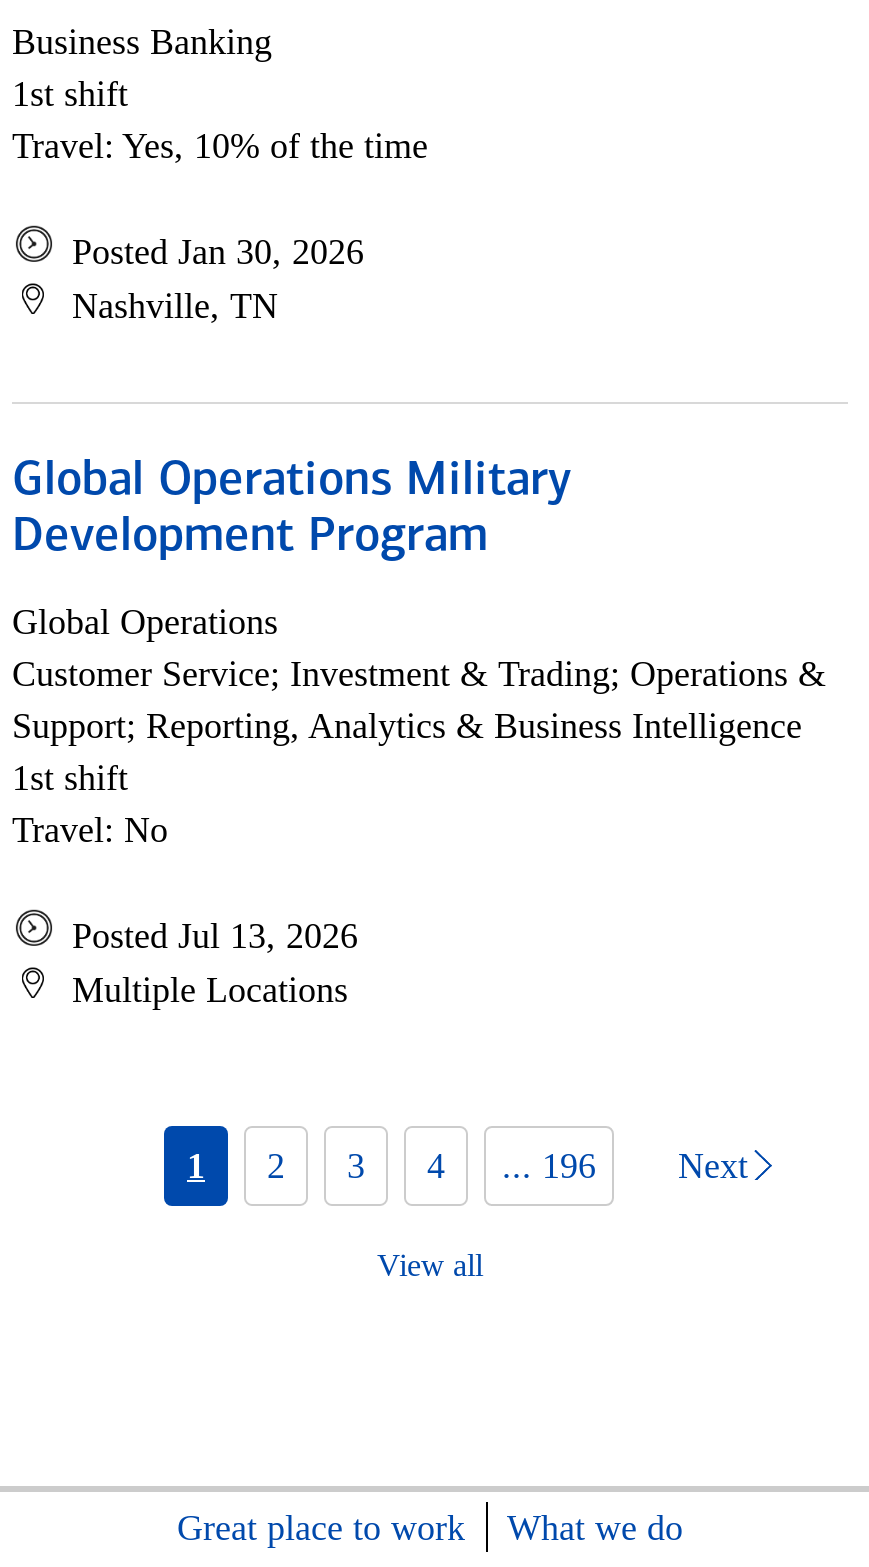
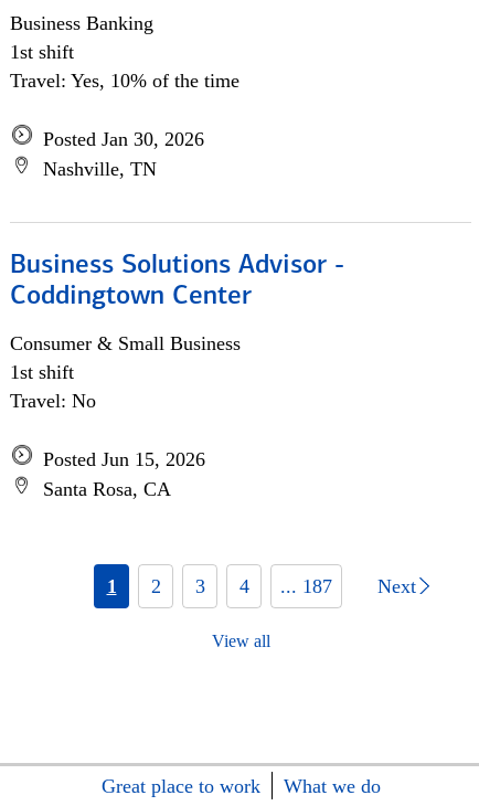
[12,458,572,562] Global Operations Military | Development Program -> [10,253,344,310] Business Solutions Advisor - | Coddingtown Center
[12,602,826,746] Global Operations | Customer Service; Investment & Trading; Operations & | Support; Reporting, Analytics & Business Intelligence -> [10,332,241,354] Consumer & Small Business
[72,916,358,1010] Posted Jul 13, 2026 | Multiple Locations -> [43,448,205,500] Posted Jun 15, 2026 | Santa Rosa, CA
[187,1145,596,1185] 1 2 3 4 ... 196 -> [107,575,332,597] 1 2 3 4 ... 187

